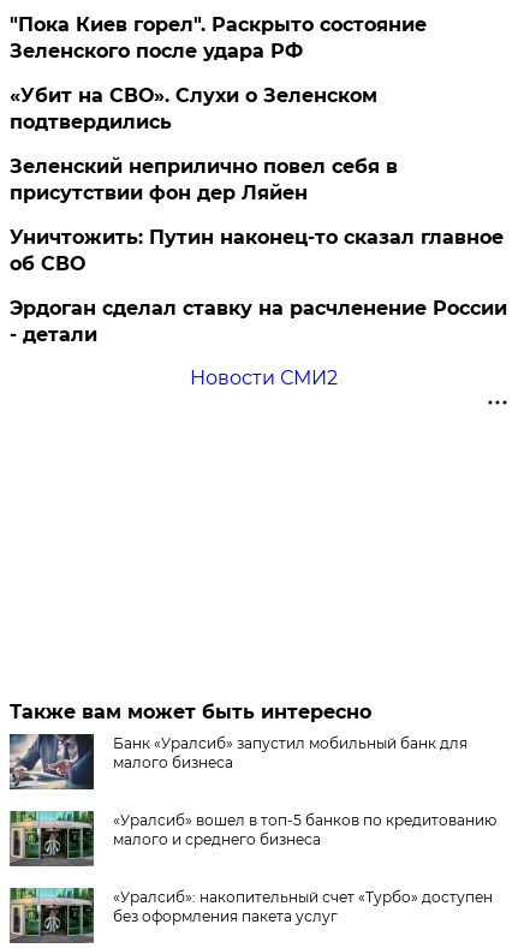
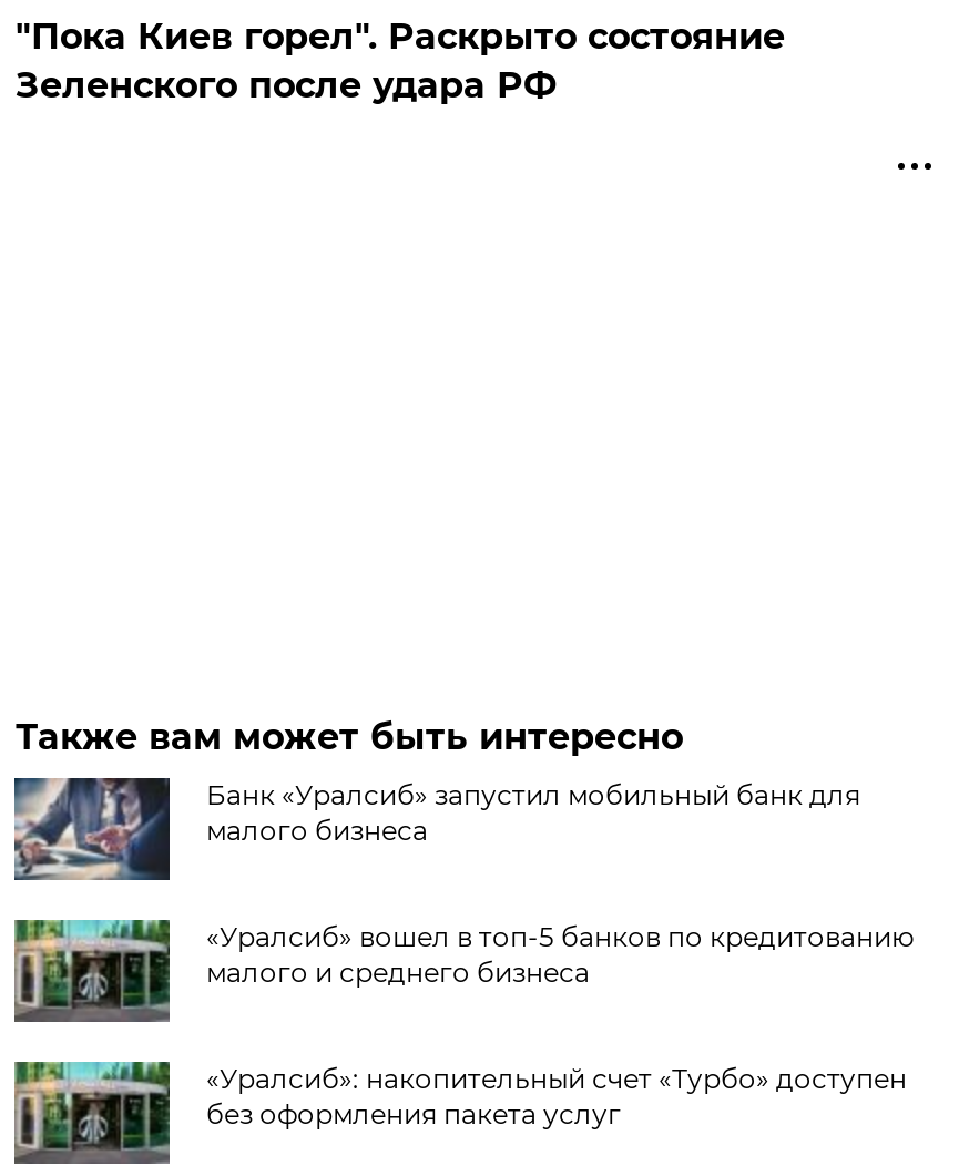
[10,84,508,389] «Убит на СВО». Слухи о Зеленском | подтвердились | Зеленский неприлично повел cебя в | присутствии фон дер Ляйен | Уничтожить: Путин наконец-то сказал главное | об СВО | Эрдоган сделал ставку на расчленение России | - детали | Новости СМИ2 -> none

